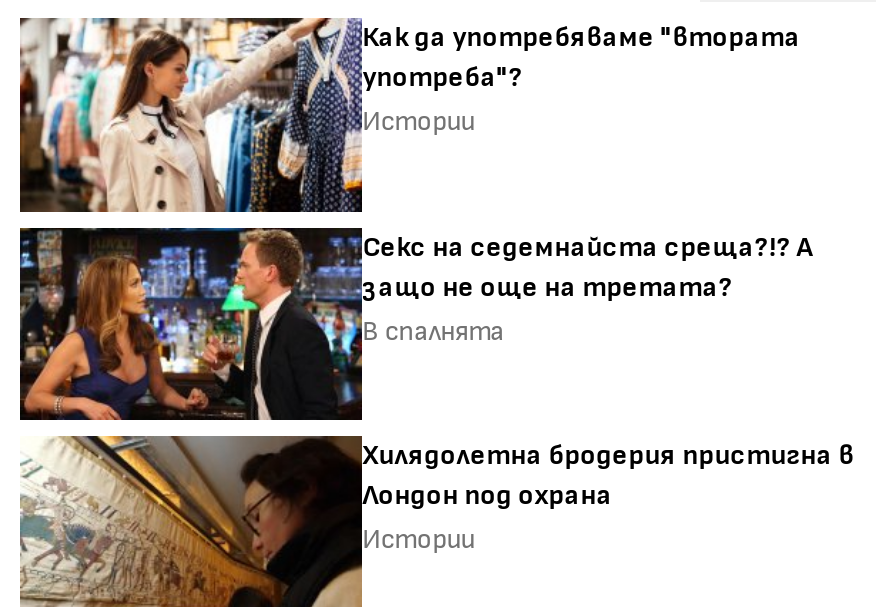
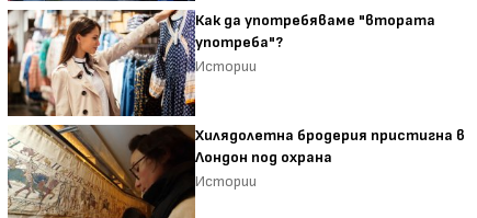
[18,228,812,422] [image] | Секс на седемнайста среща?!? А | защо не още на третата? | В спалнята -> none

